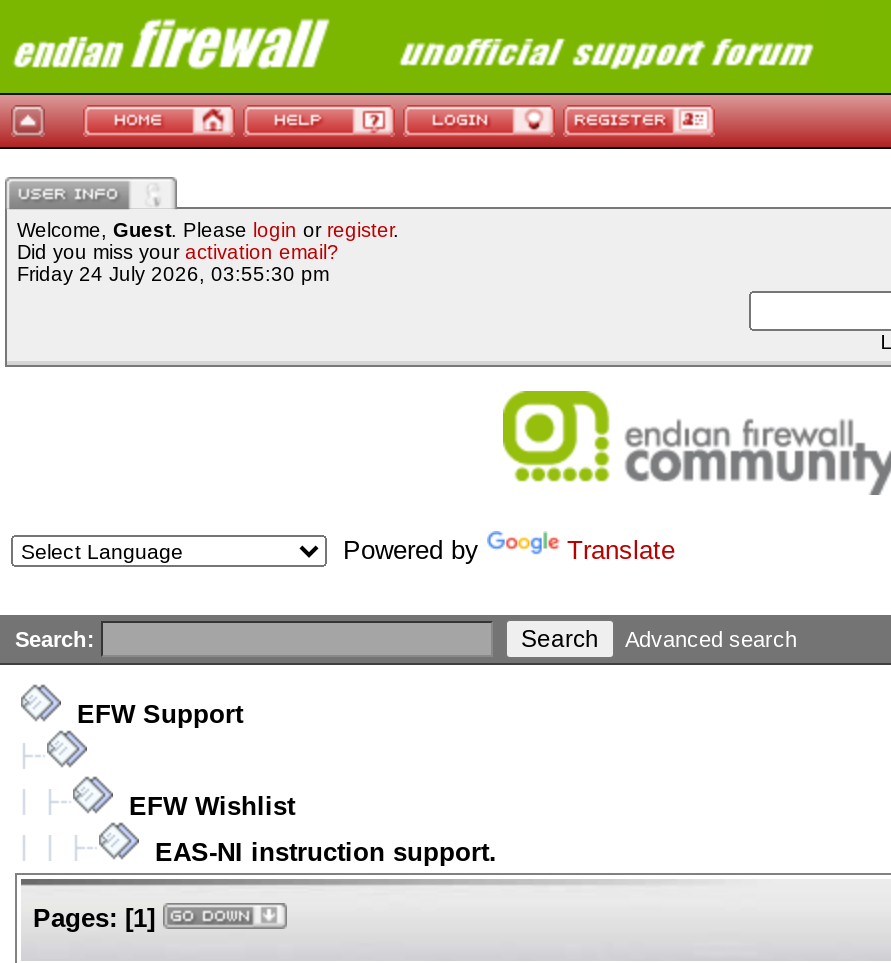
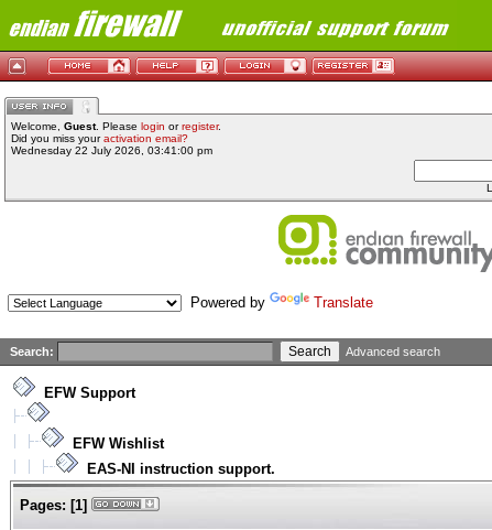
[17,263,329,285] Friday 24 July 2026, 03:55:30 pm -> [11,144,212,156] Wednesday 22 July 2026, 03:41:00 pm

